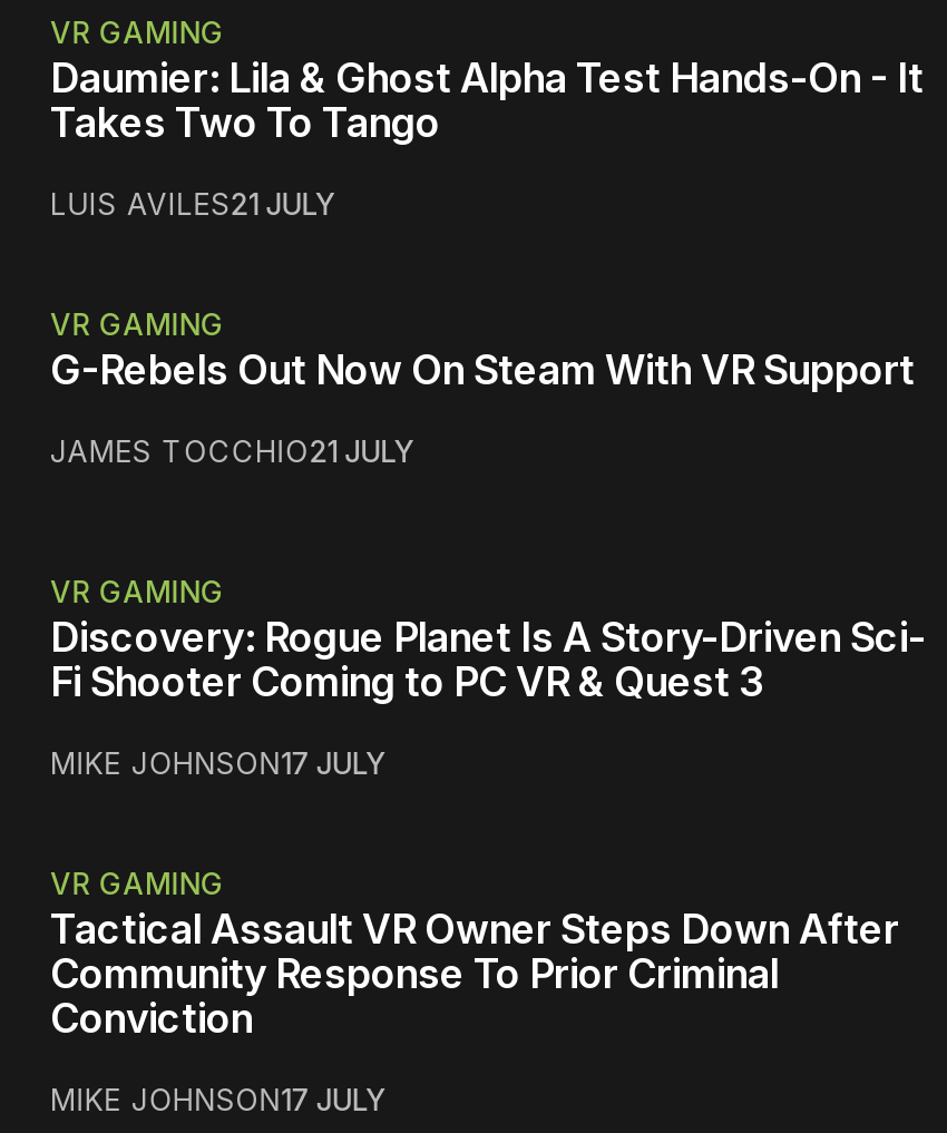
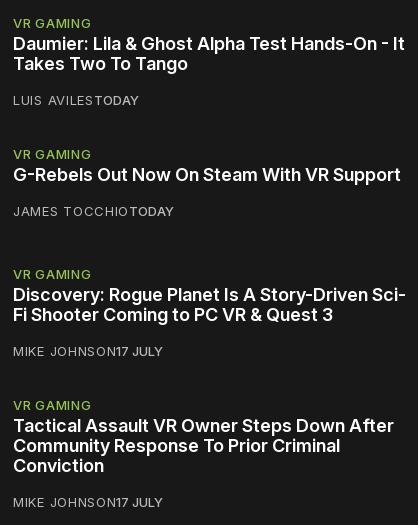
[50,185,335,221] LUIS AVILES21 JULY -> [13,92,139,108] LUIS AVILESTODAY
[50,432,414,468] JAMES TOCCHIO21 JULY -> [13,203,174,219] JAMES TOCCHIOTODAY

